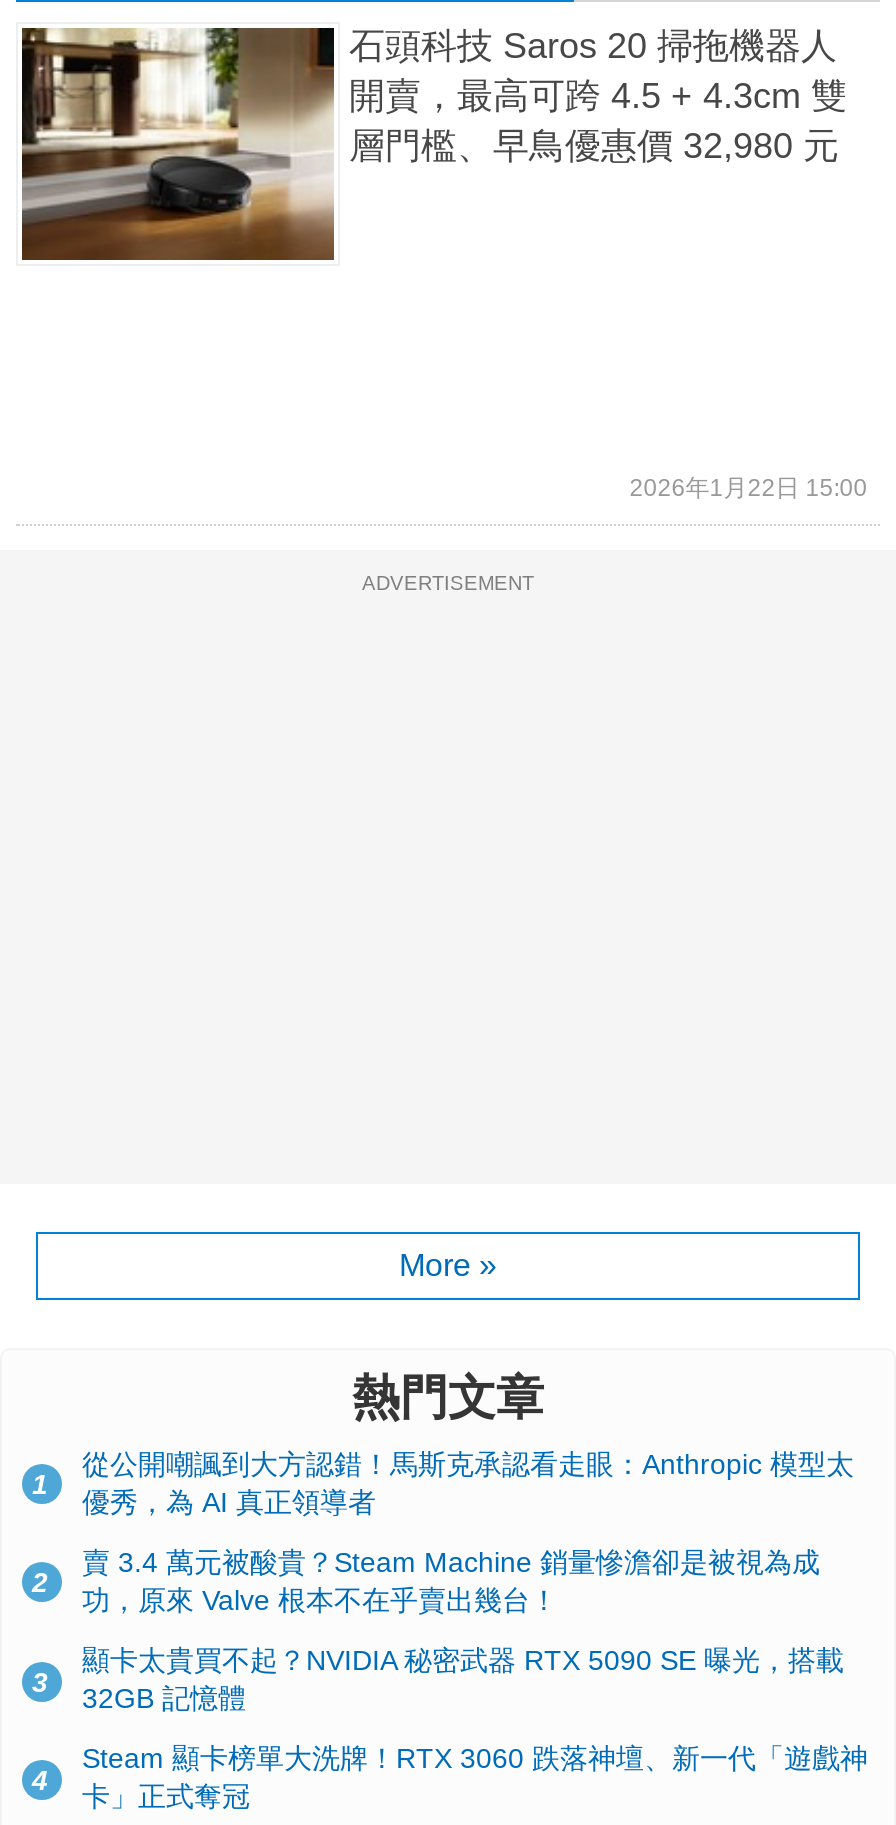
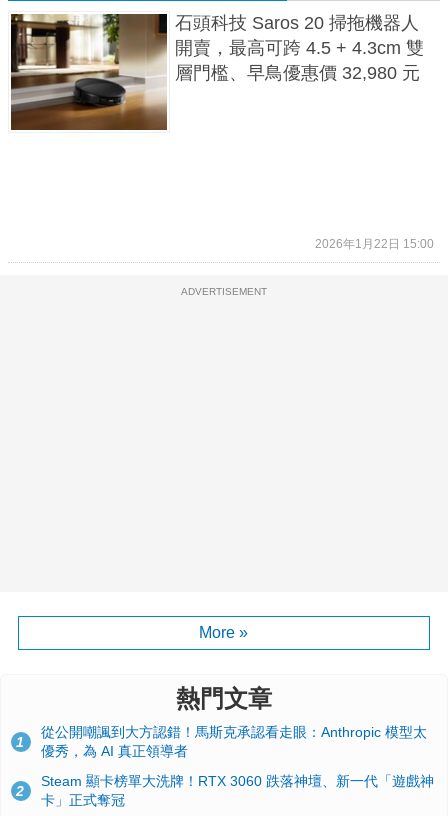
[32,1546,820,1697] 賣 3.4 萬元被酸貴？Steam Machine 銷量慘澹卻是被視為成 | 功，原來 Valve 根本不在乎賣出幾台！ | 3 -> none
[32,1644,844,1795] 顯卡太貴買不起？NVIDIA 秘密武器 RTX 5090 SE 曝光，搭載 | 32GB 記憶體 | 4 -> none

